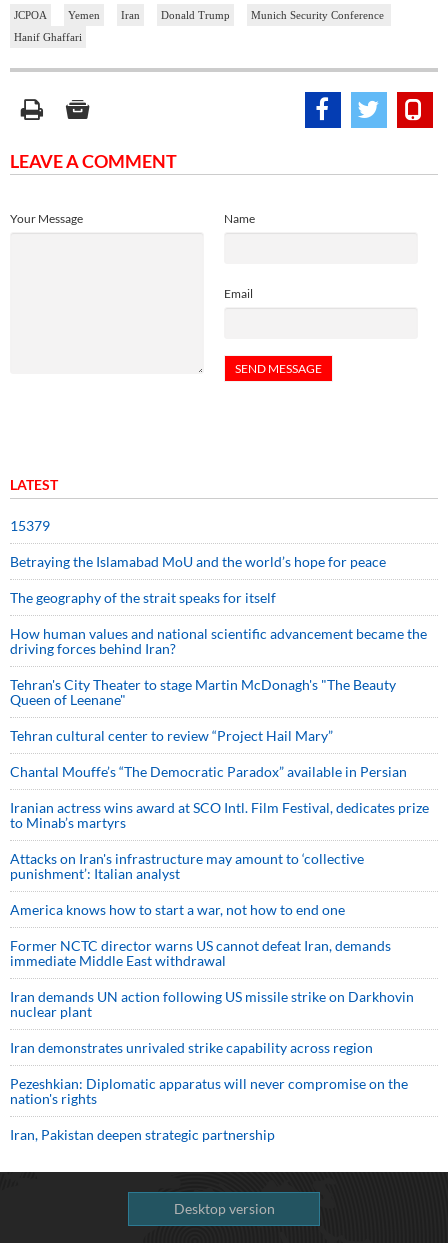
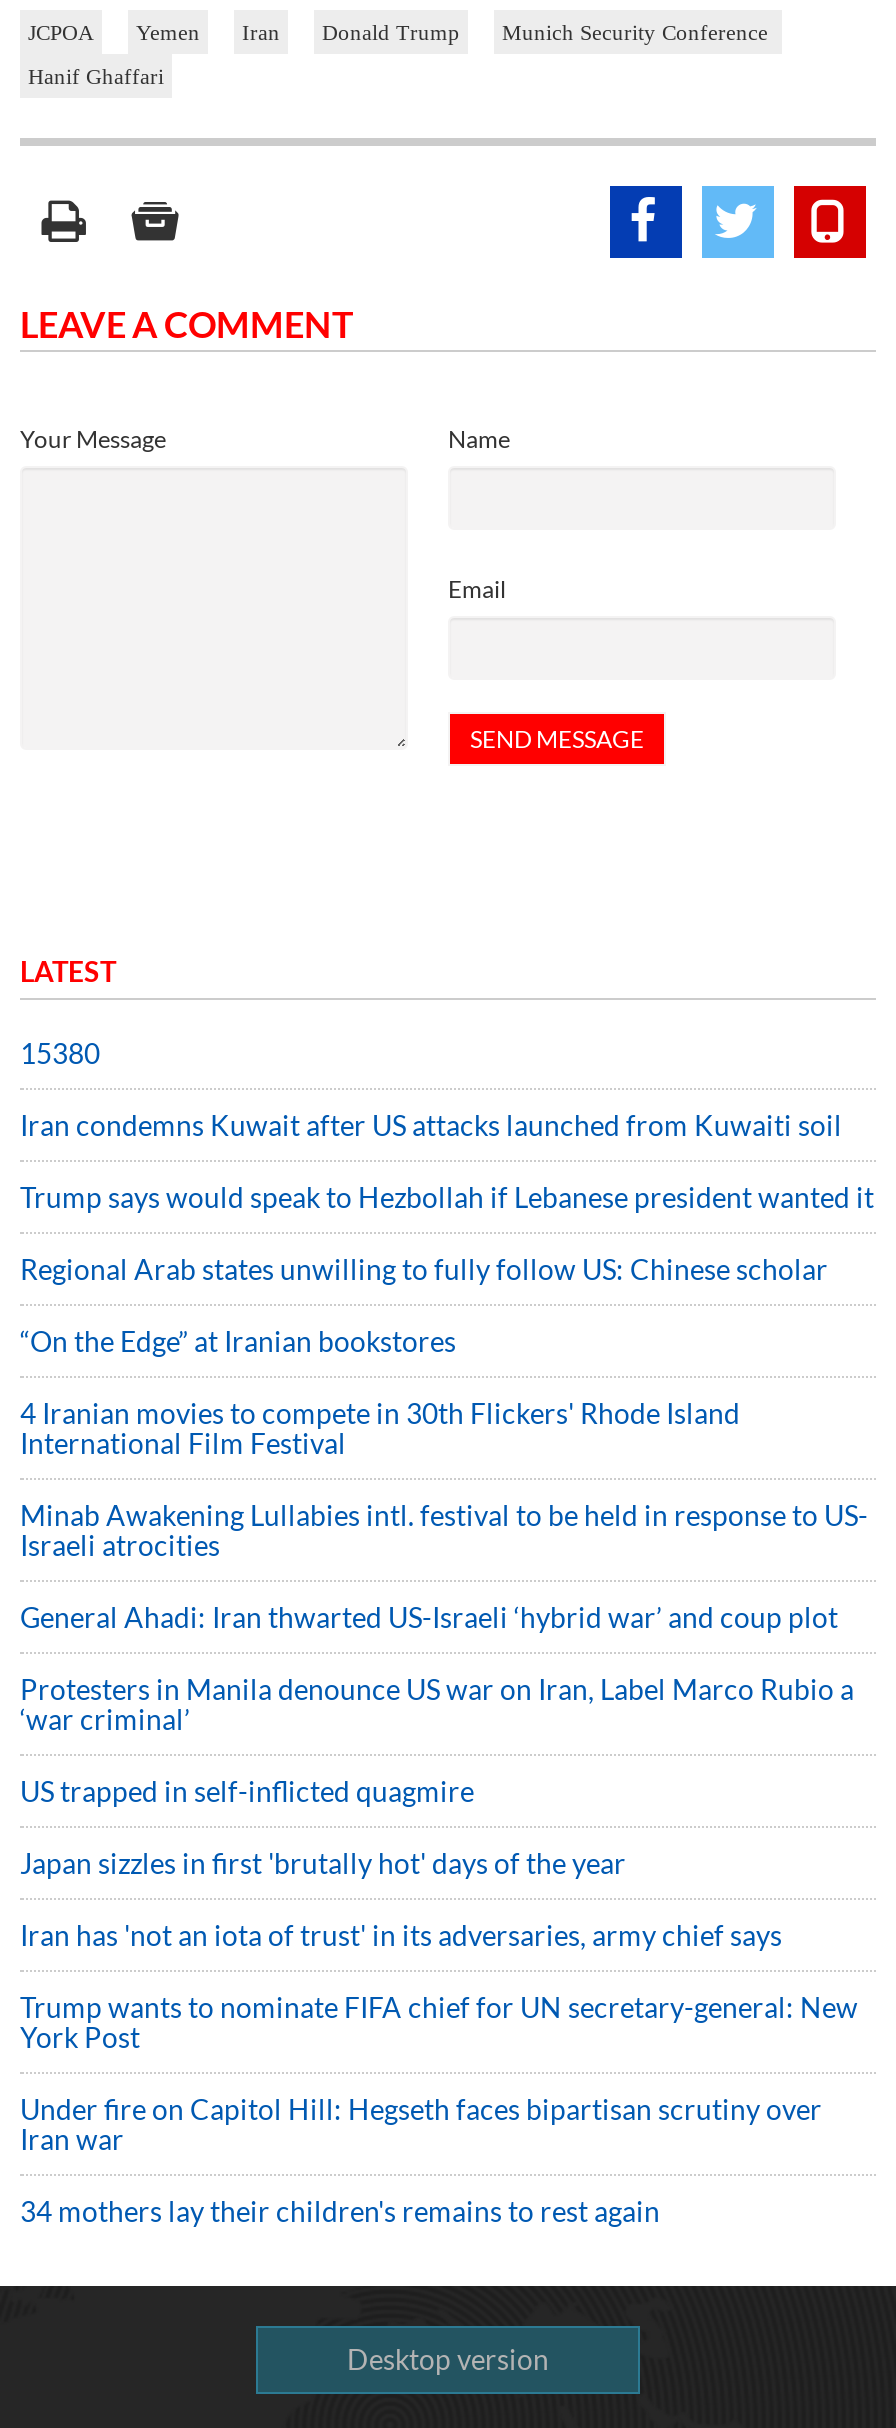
[10,517,50,534] 15379 -> [20,1036,100,1070] 15380
[10,553,386,570] Betraying the Islamabad MoU and the world’s hope for peace -> [20,1108,842,1142] Iran condemns Kuwait after US attacks launched from Kuwaiti soil
[10,589,276,606] The geography of the strait speaks for itself -> [20,1180,874,1214] Trump says would speak to Hezbollah if Lebanese president wanted it
[10,625,427,657] How human values and national scientific advancement became the | driving forces behind Iran? -> [20,1252,828,1286] Regional Arab states unwilling to fully follow US: Chinese scholar
[10,676,396,708] Tehran's City Theater to stage Martin McDonagh's "The Beauty | Queen of Leenane" -> [20,1324,456,1358] “On the Edge” at Iranian bookstores
[10,727,333,744] Tehran cultural center to review “Project Hail Mary” -> [20,1396,740,1460] 4 Iranian movies to compete in 30th Flickers' Rhode Island | International Film Festival
[10,763,407,780] Chantal Mouffe’s “The Democratic Paradox” available in Persian -> [20,1498,868,1562] Minab Awakening Lullabies intl. festival to be held in response to US- | Israeli atrocities
[10,799,429,831] Iranian actress wins award at SCO Intl. Film Festival, dedicates prize | to Minab’s martyrs -> [20,1600,838,1634] General Ahadi: Iran thwarted US-Israeli ‘hybrid war’ and coup plot
[10,850,364,882] Attacks on Iran's infrastructure may amount to ‘collective | punishment’: Italian analyst -> [20,1672,854,1736] Protesters in Manila denounce US war on Iran, Label Marco Rubio a | ‘war criminal’
[10,901,345,918] America knows how to start a war, not how to end one -> [20,1774,480,1808] US trapped in self-inflicted quagmire
[10,937,391,969] Former NCTC director warns US cannot defeat Iran, demands | immediate Middle East withdrawal -> [20,1846,626,1880] Japan sizzles in first 'brutally hot' days of the year
[10,988,414,1020] Iran demands UN action following US missile strike on Darkhovin | nuclear plant -> [20,1918,788,1952] Iran has 'not an iota of trust' in its adversaries, army chief says
[10,1039,373,1056] Iran demonstrates unrivaled strike capability across region -> [20,1990,858,2054] Trump wants to nominate FIFA chief for UN secretary-general: New | York Post
[10,1075,408,1107] Pezeshkian: Diplomatic apparatus will never compromise on the | nation's rights -> [20,2092,822,2156] Under fire on Capitol Hill: Hegseth faces bipartisan scrutiny over | Iran war
[10,1126,275,1143] Iran, Pakistan deepen strategic partnership -> [20,2194,660,2228] 34 mothers lay their children's remains to rest again

